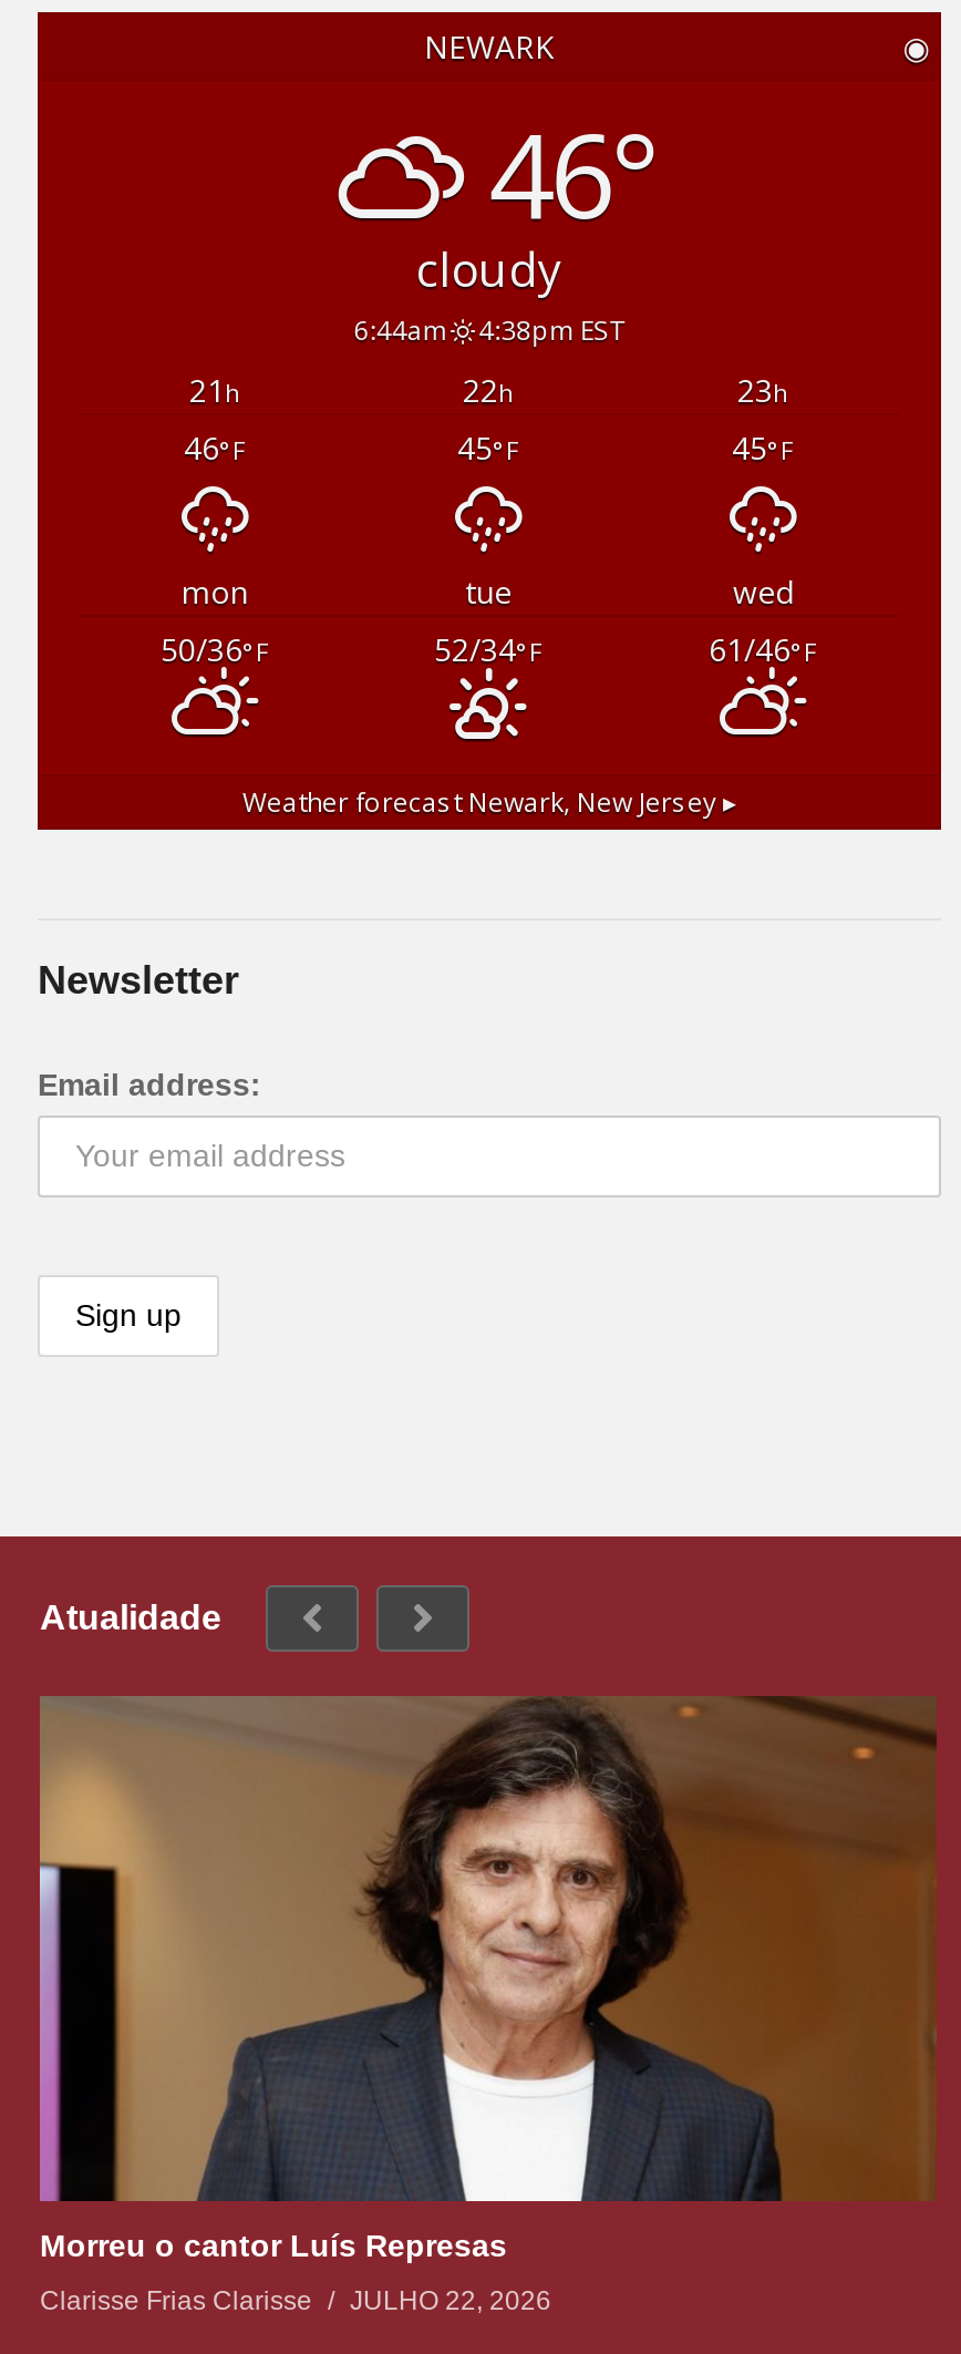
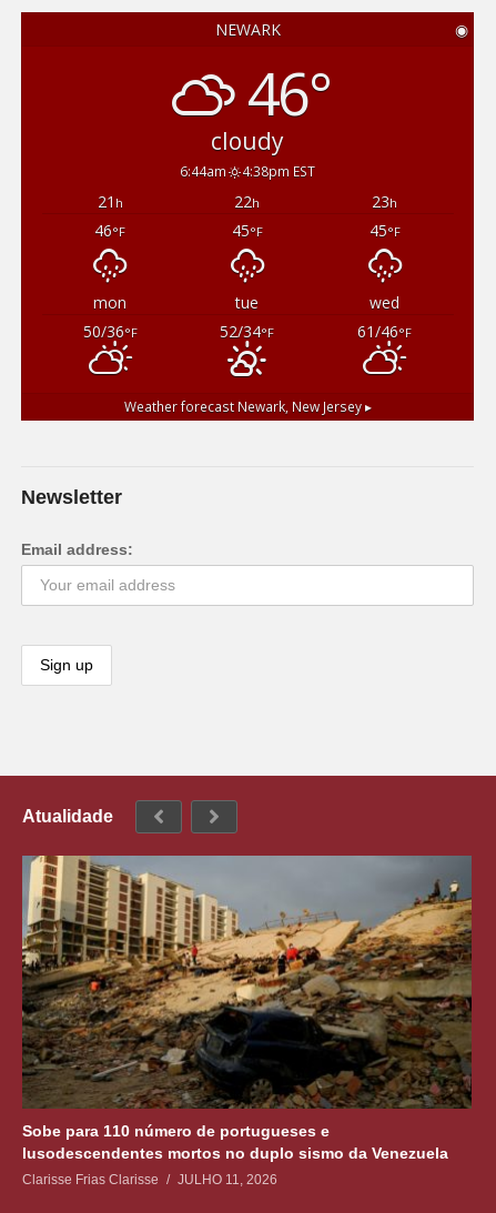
[38,1696,937,2263] [image] | Morreu o cantor Luís Represas -> [21,855,472,1162] [image] | Sobe para 110 número de portugueses e | lusodescendentes mortos no duplo sismo da Venezuela
[40,2285,551,2316] Clarisse Frias Clarisse JULHO 22, 2026 -> [22,1172,277,1188] Clarisse Frias Clarisse JULHO 11, 2026

